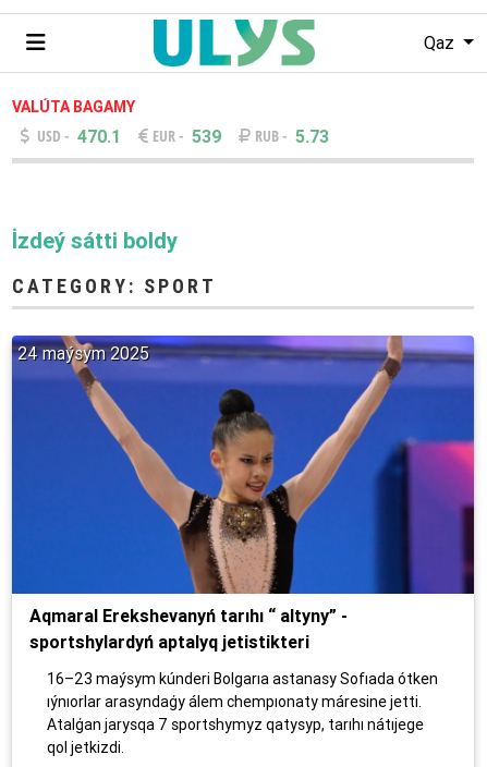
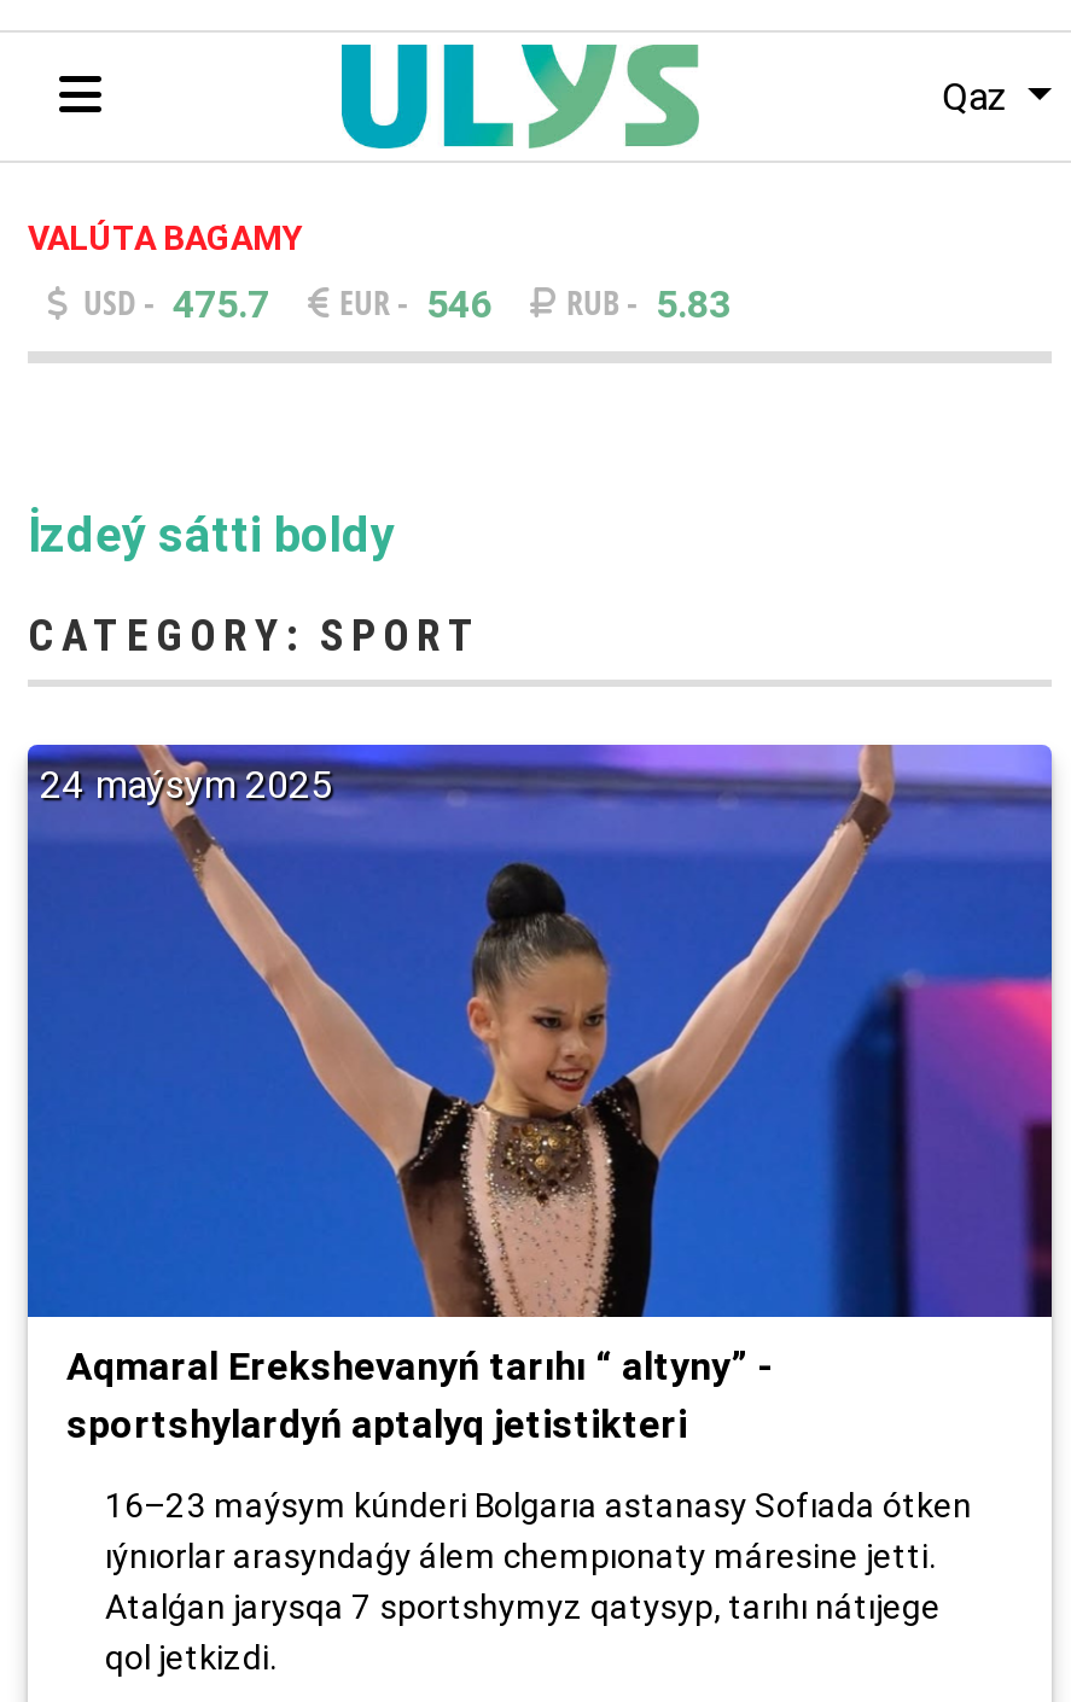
[34,125,121,147] USD - 470.1 -> [76,278,269,326] USD - 475.7
[153,125,221,147] EUR - 539 -> [339,278,491,326] EUR - 546
[255,125,329,147] RUB - 5.73 -> [566,278,731,326] RUB - 5.83

